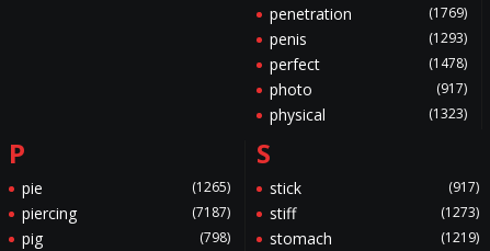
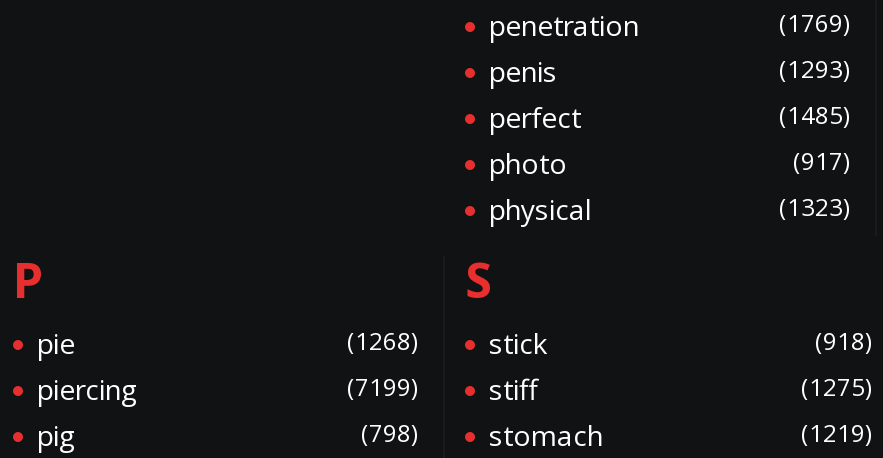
[429,53,467,72] (1478) -> [779,98,849,132] (1485)
[192,177,230,196] (1265) -> [347,324,417,358] (1268)
[448,177,479,196] (917) -> [815,324,871,358] (918)
[192,203,230,221] (7187) -> [347,370,417,404] (7199)
[441,203,479,221] (1273) -> [801,370,871,404] (1275)

